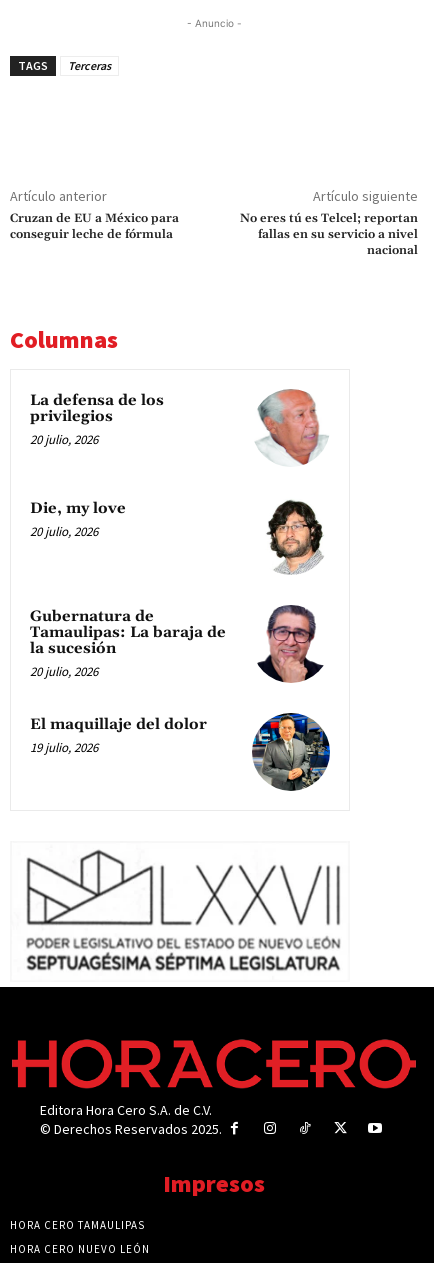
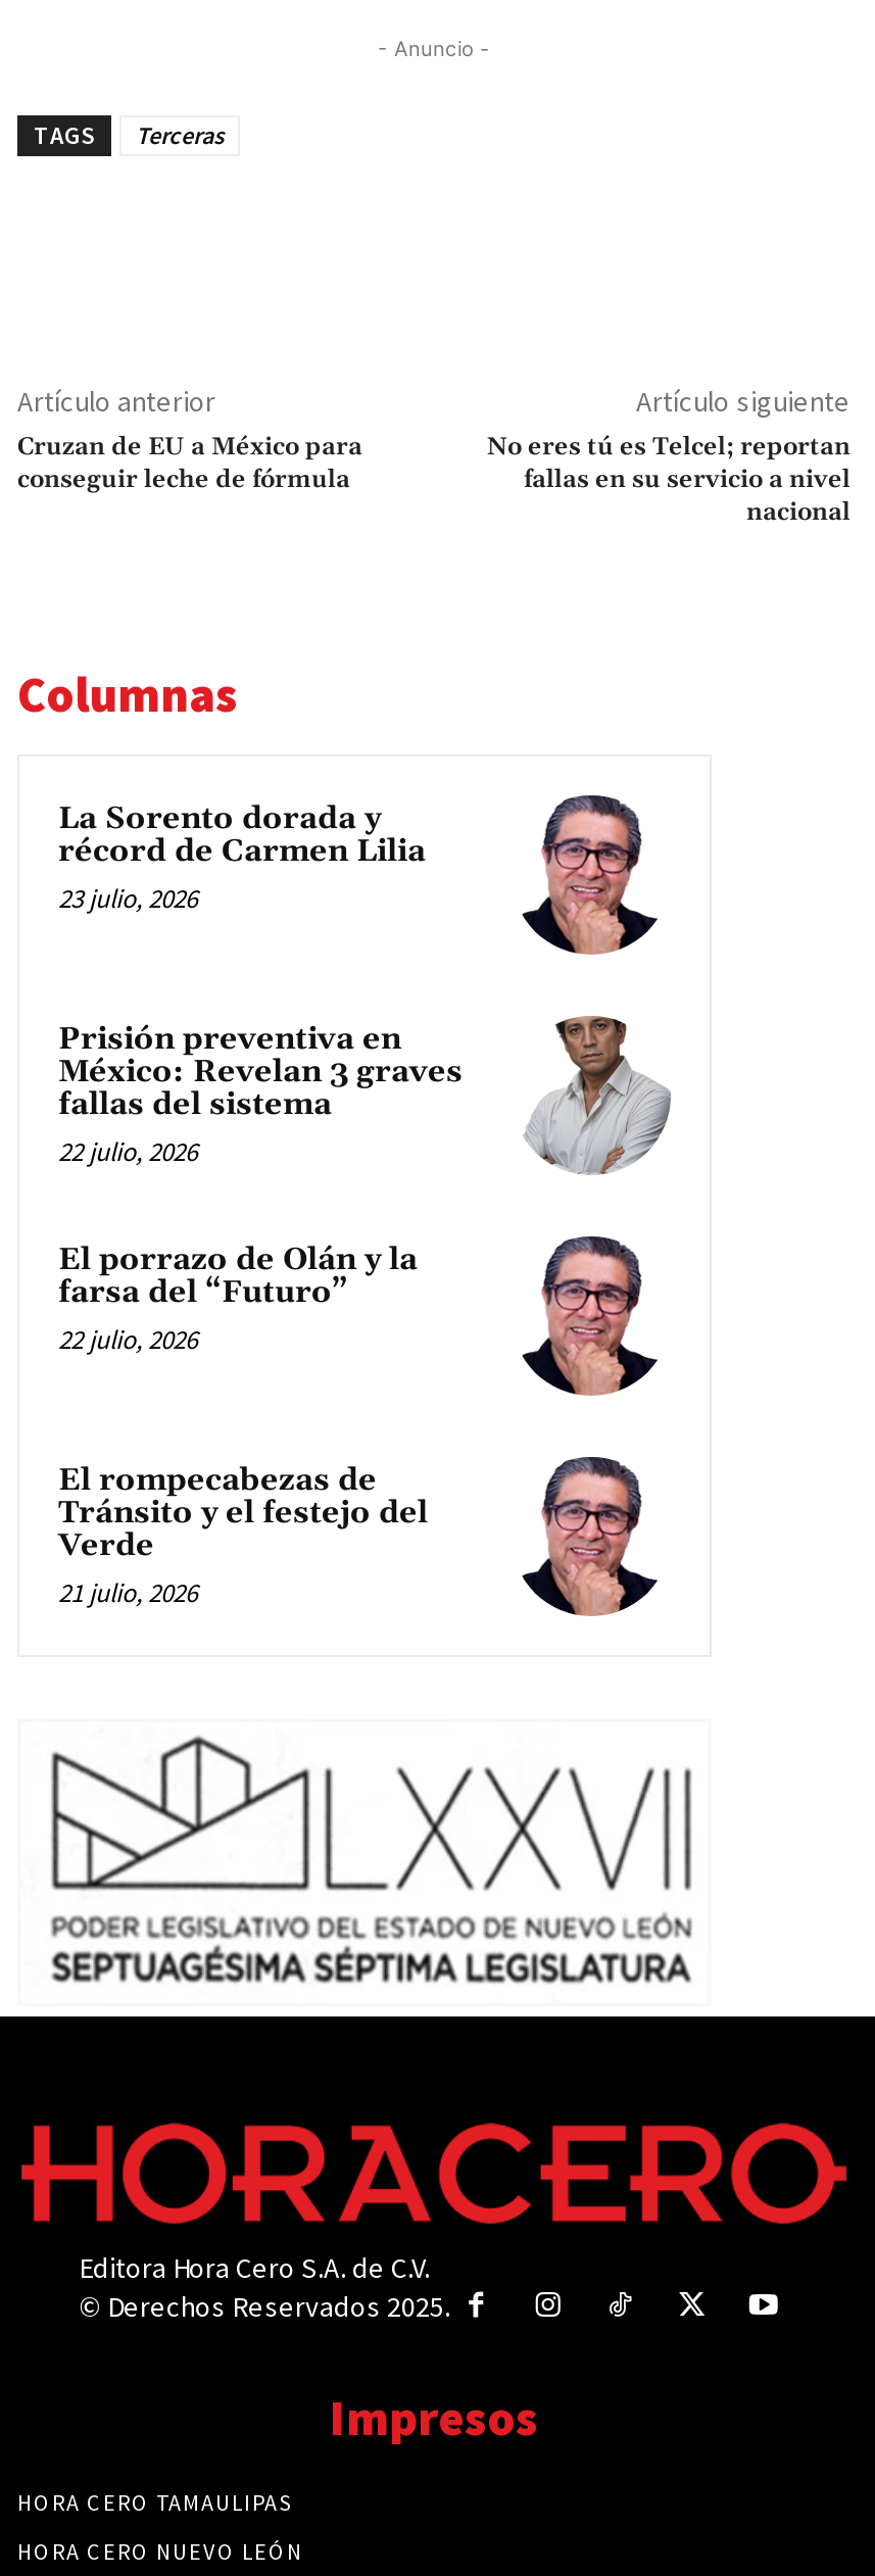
[30,391,164,448] La defensa de los | privilegios | 20 julio, 2026 -> [58,800,426,916] La Sorento dorada y | récord de Carmen Lilia | 23 julio, 2026
[255,389,329,466] [image] -> [522,793,665,955] [image]
[30,499,126,540] Die, my love | 20 julio, 2026 -> [58,1020,463,1169] Prisión preventiva en | México: Revelan 3 graves | fallas del sistema | 22 julio, 2026
[259,497,330,573] [image] -> [524,1014,673,1173] [image]
[30,607,226,680] Gubernatura de | Tamaulipas: La baraja de | la sucesión | 20 julio, 2026 -> [58,1241,418,1357] El porrazo de Olán y la | farsa del “Futuro” | 22 julio, 2026
[30,715,207,756] El maquillaje del dolor | 19 julio, 2026 -> [58,1461,428,1611] El rompecabezas de | Tránsito y el festejo del | Verde | 21 julio, 2026
[251,714,331,792] [image] -> [512,1459,671,1616] [image]

